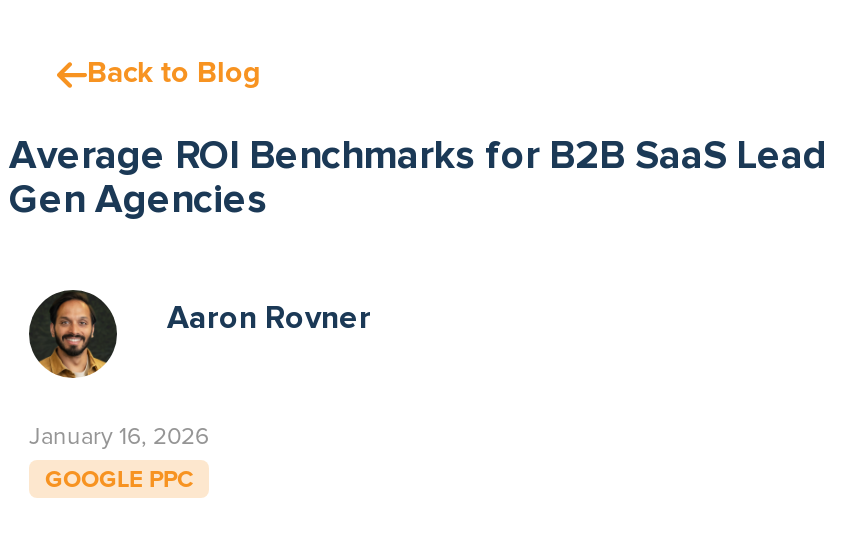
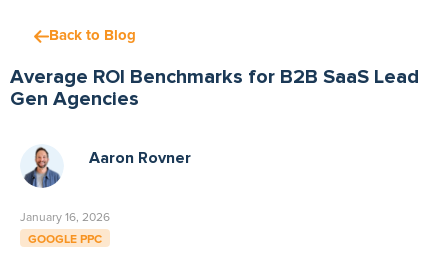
[27,288,119,380] [image] -> [20,144,64,189] [image]

